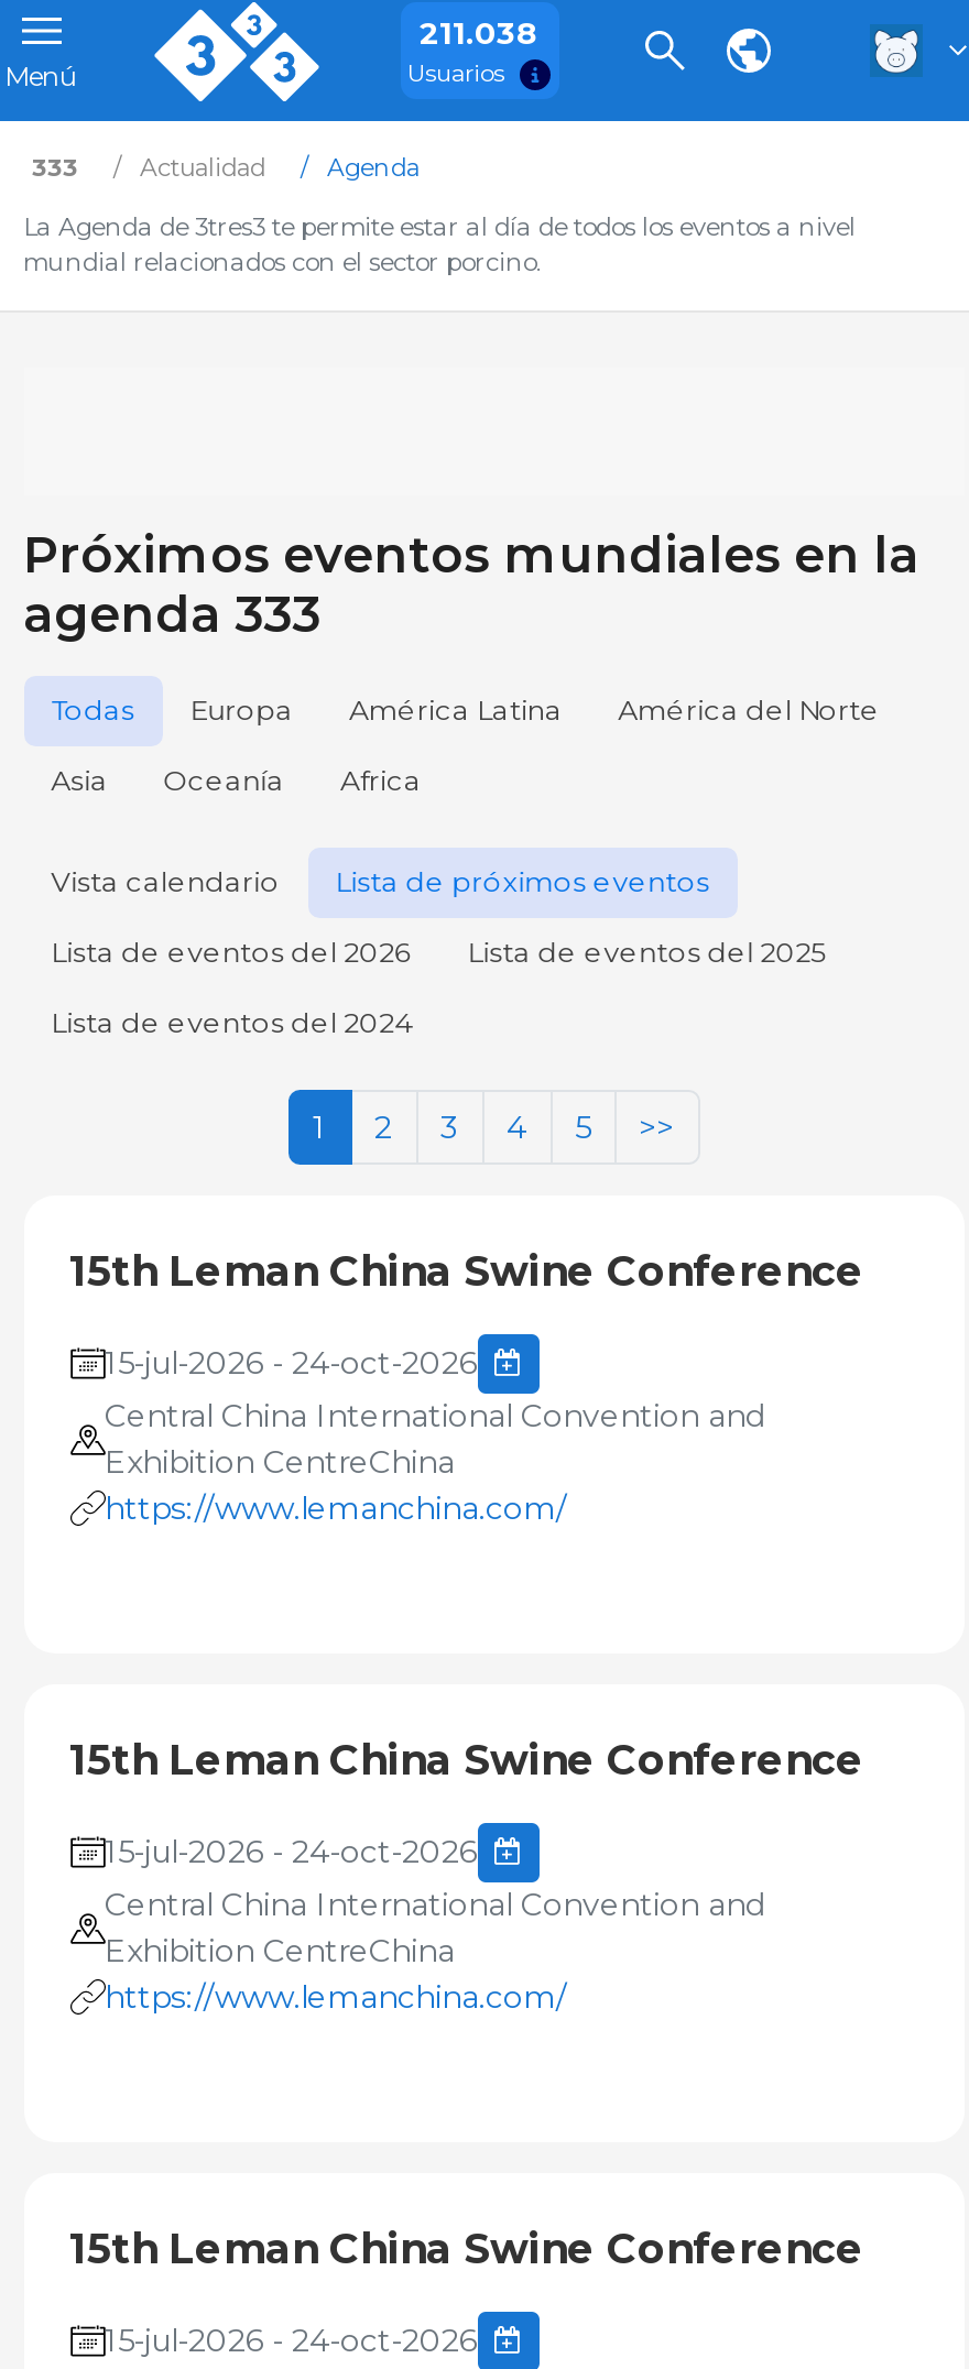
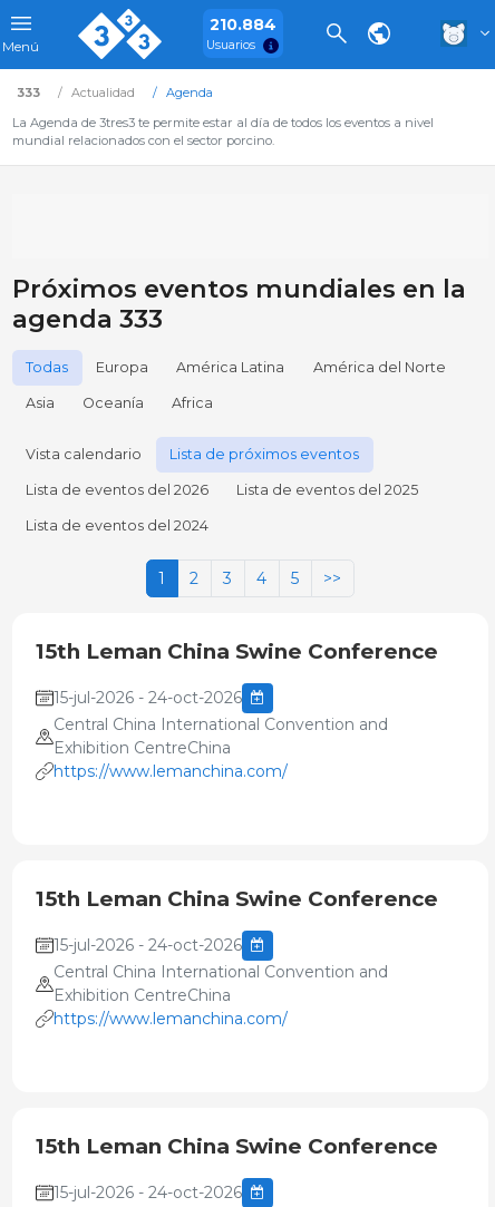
[420,12,538,52] 211.038 -> [209,14,276,34] 210.884

